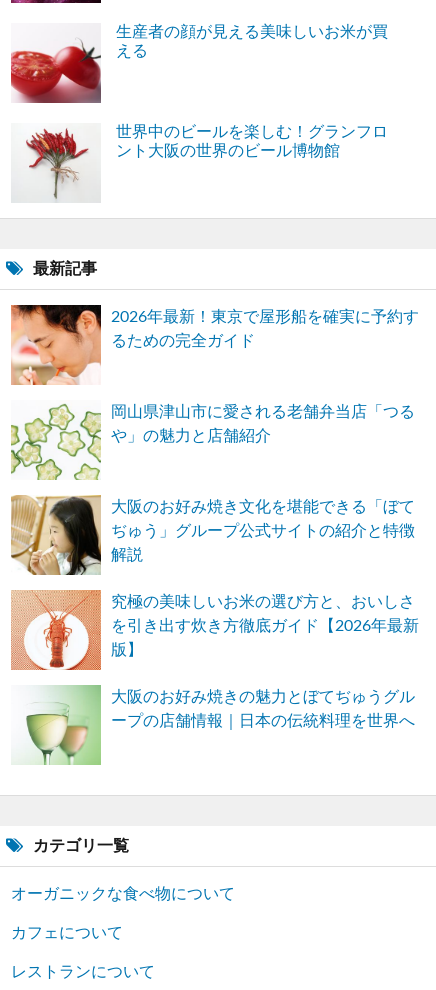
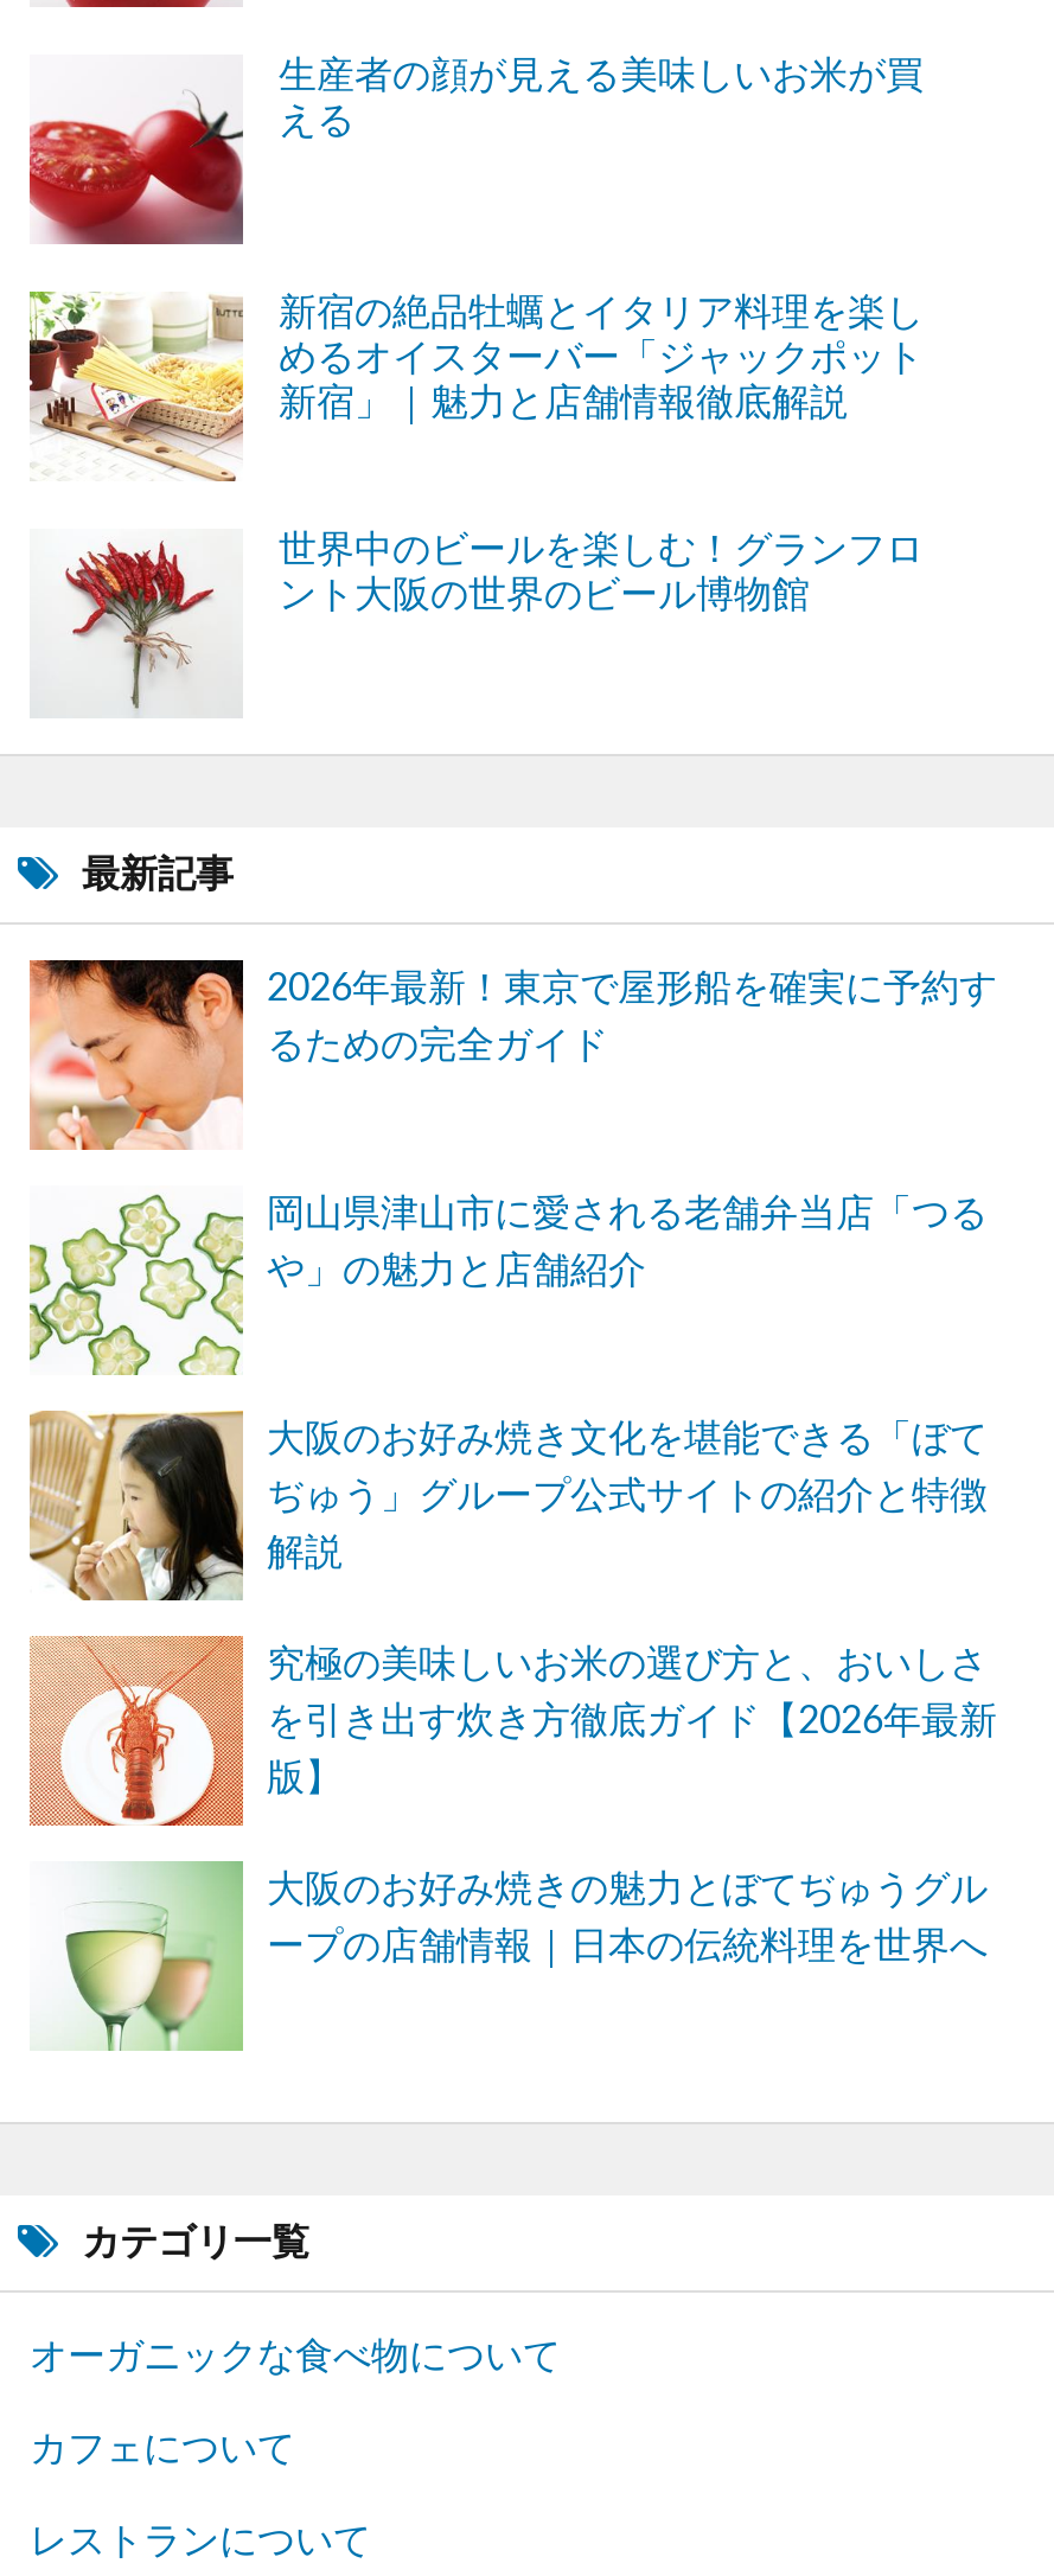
none -> [27,289,924,481] [image] | 新宿の絶品牡蠣とイタリア料理を楽し | めるオイスターバー「ジャックポット | 新宿」｜魅力と店舗情報徹底解説

